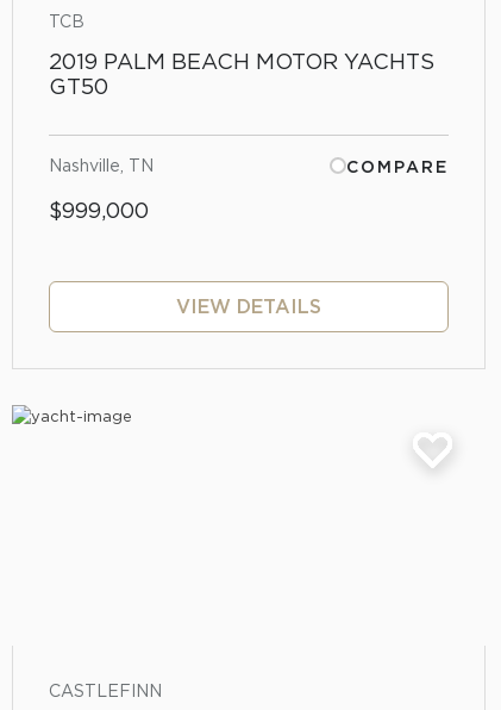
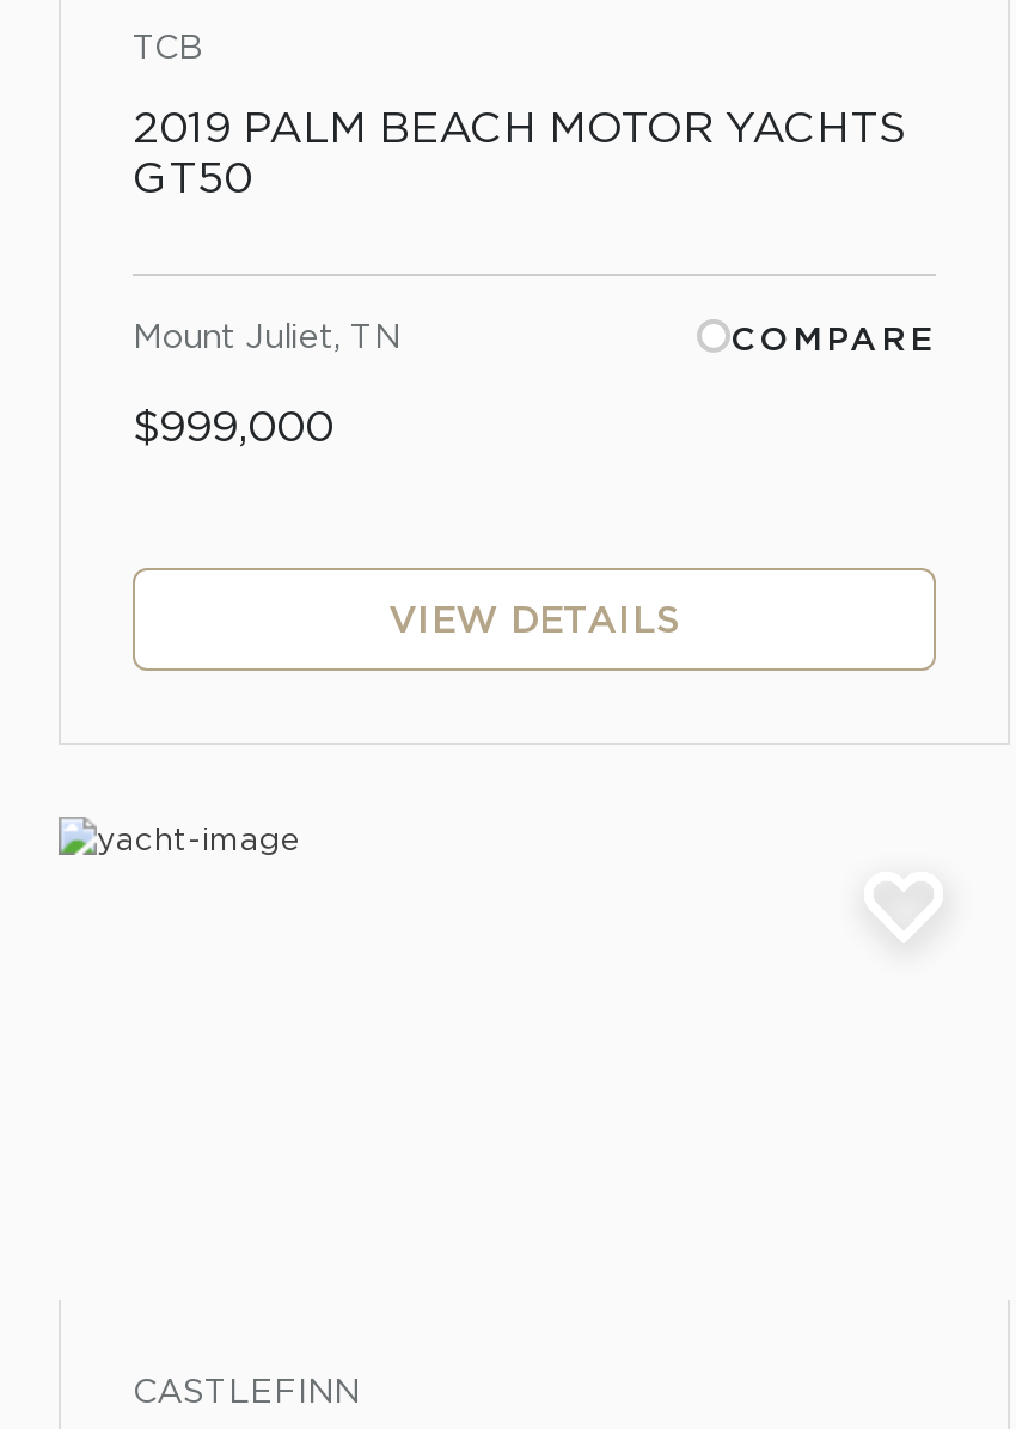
[49,156,154,175] Nashville, TN -> [133,316,400,354] Mount Juliet, TN

